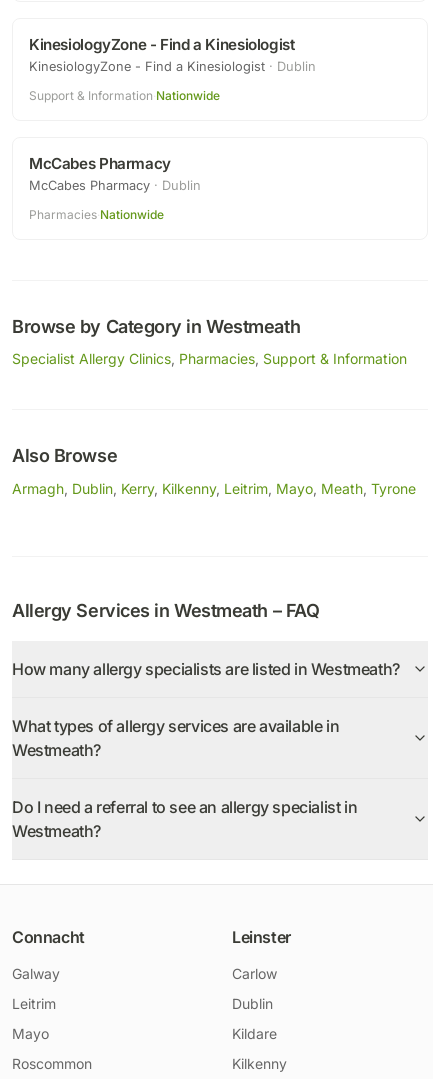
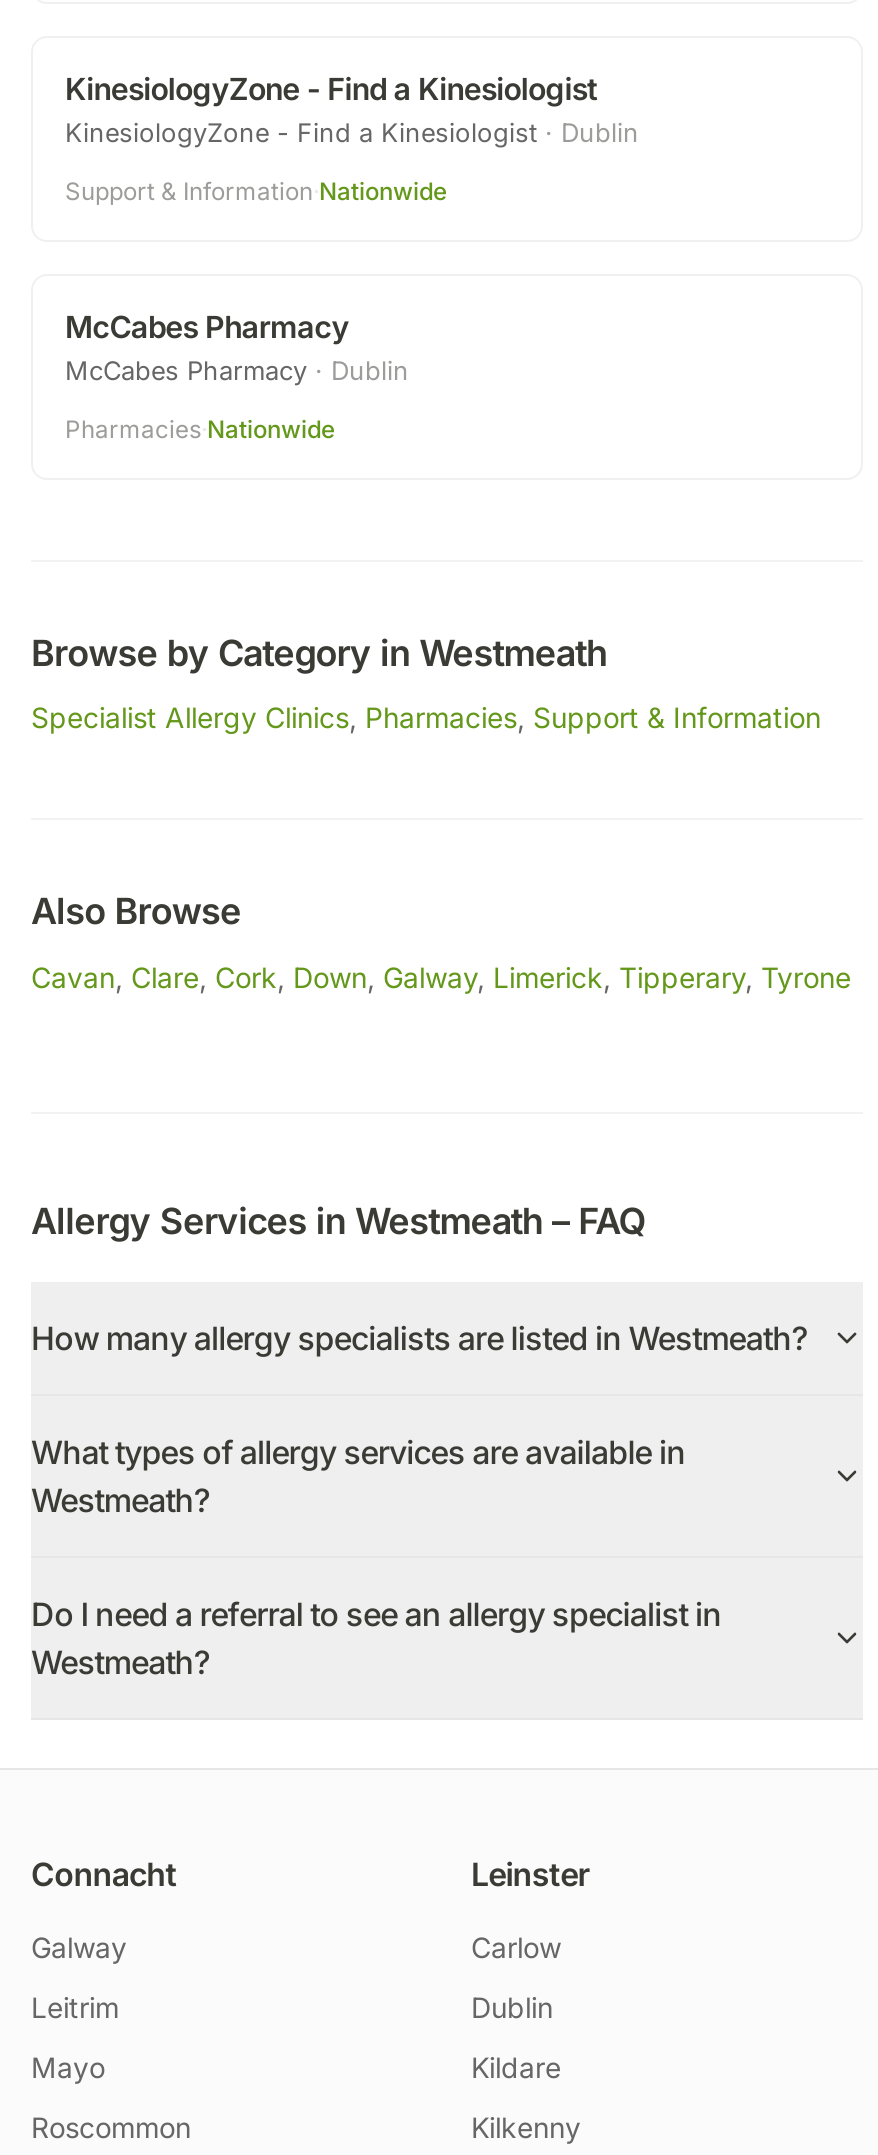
[12,480,416,497] Armagh, Dublin, Kerry, Kilkenny, Leitrim, Mayo, Meath, Tyrone -> [31,960,851,994] Cavan, Clare, Cork, Down, Galway, Limerick, Tipperary, Tyrone

